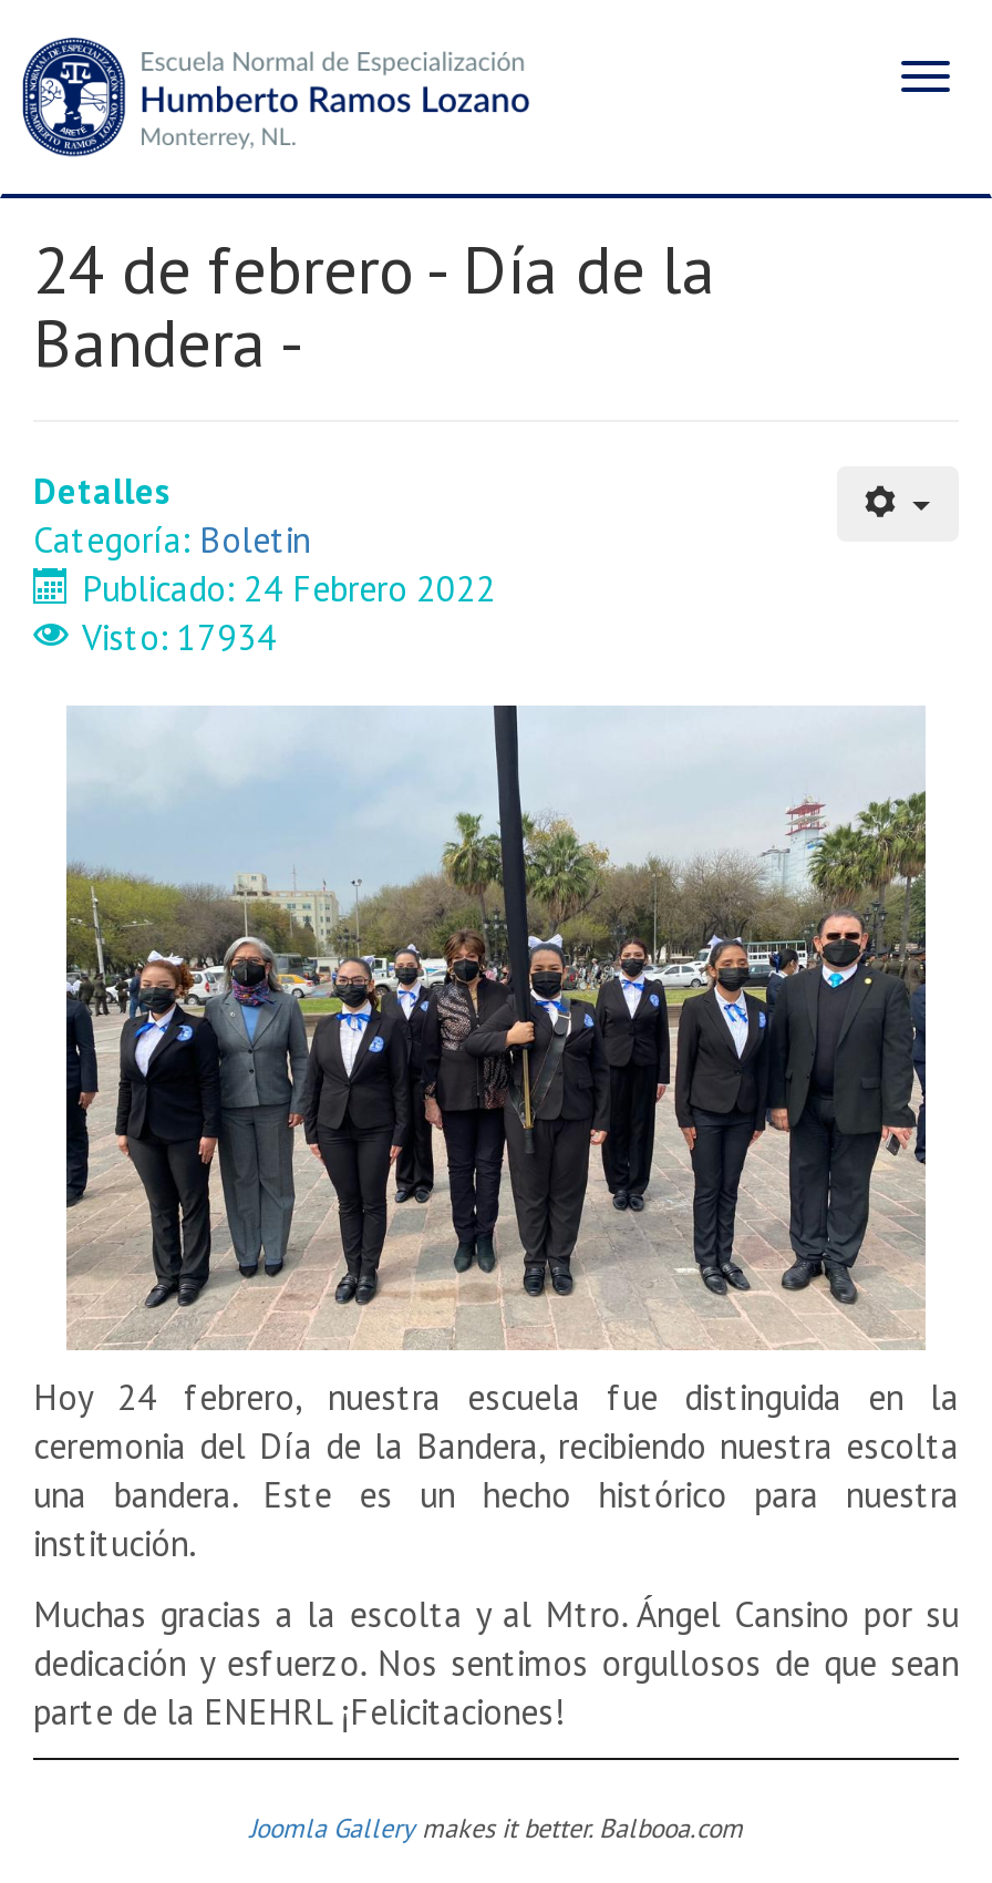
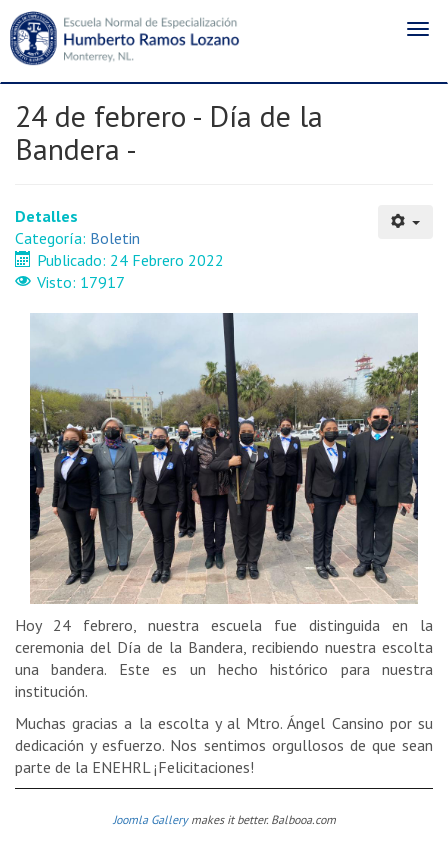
[82,615,277,659] Visto: 17934 -> [37,272,125,292] Visto: 17917

